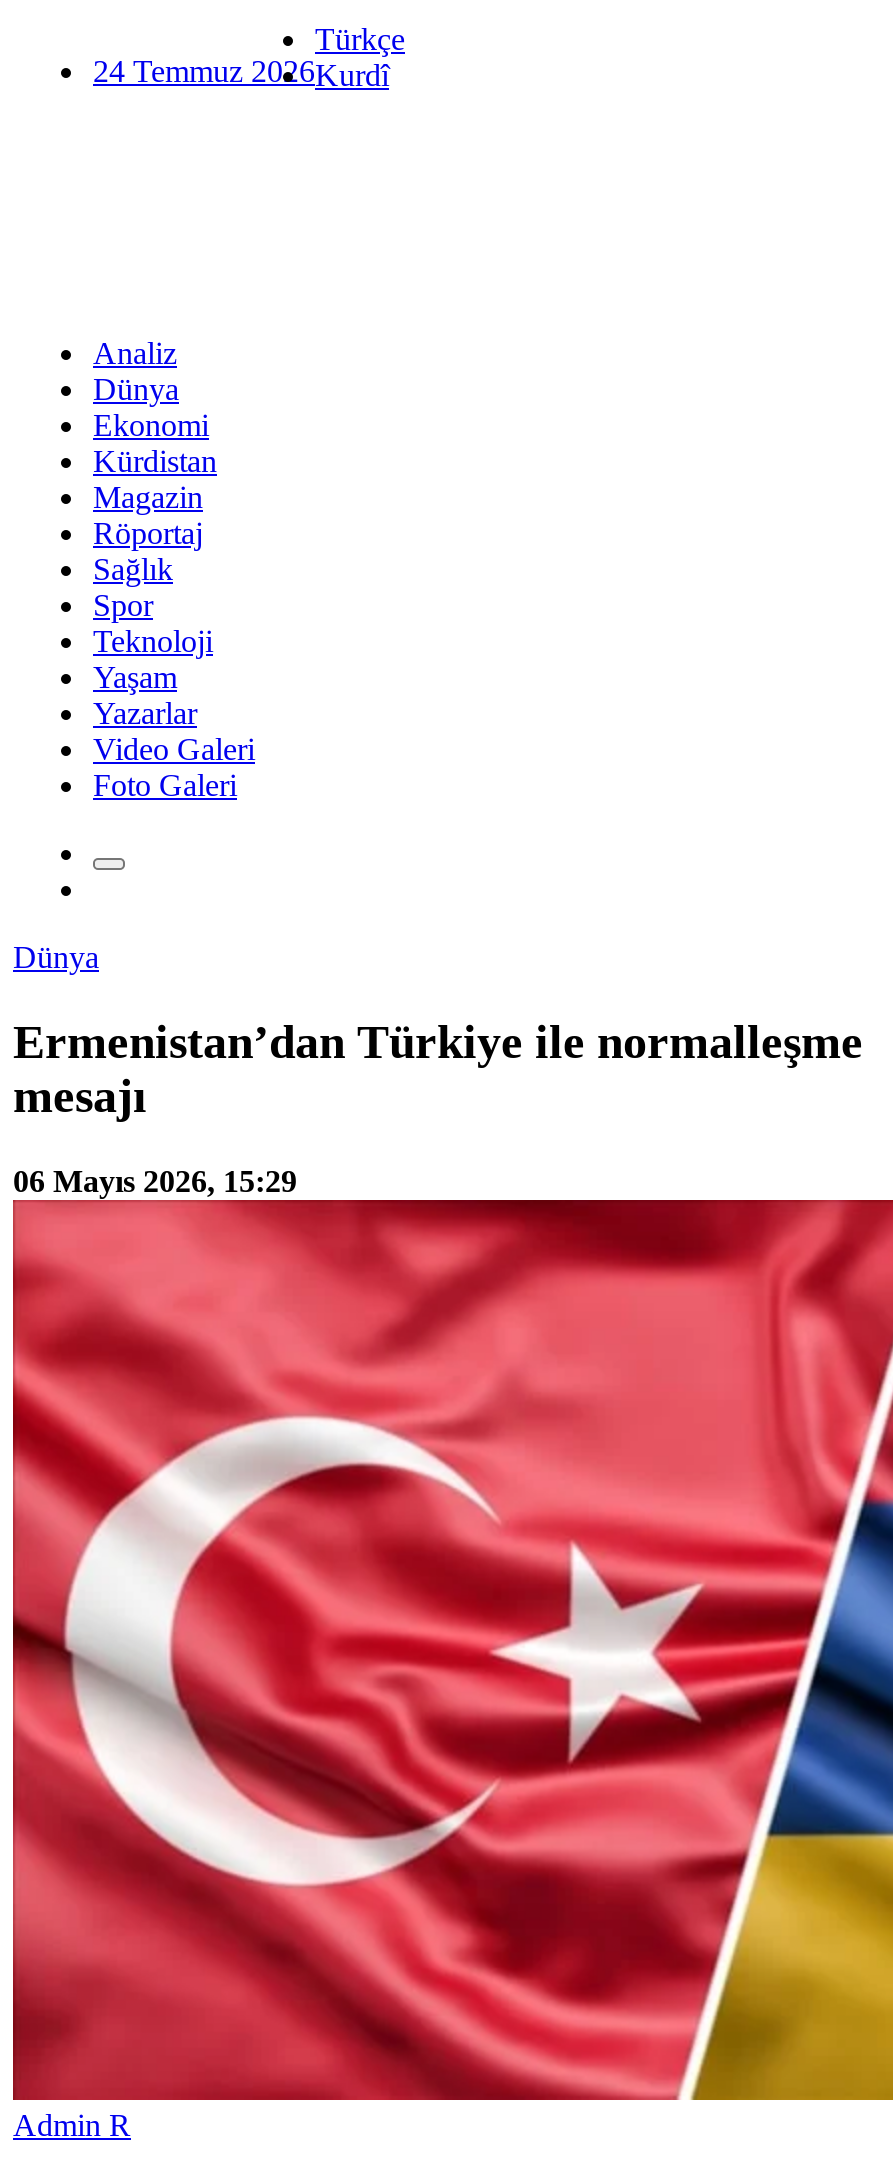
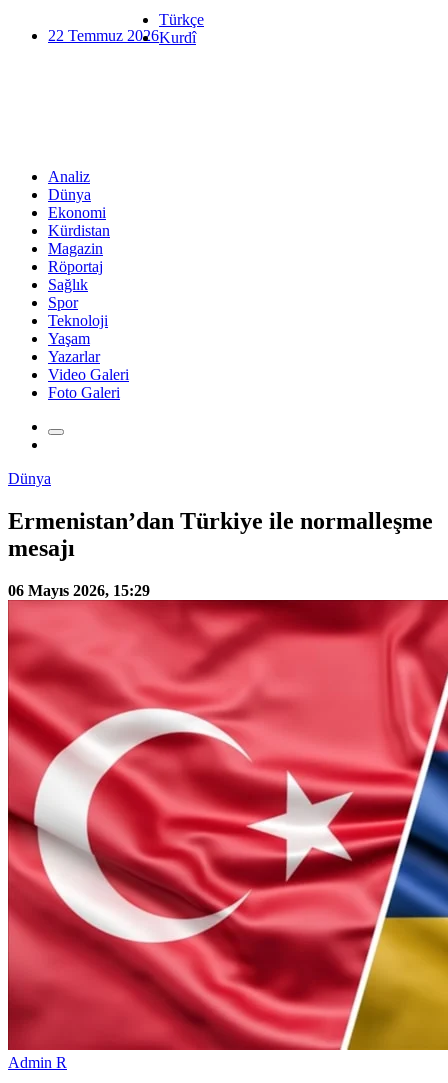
[93,54,389,92] 24 Temmuz 2026 Kurdî -> [48,27,196,46] 22 Temmuz 2026 Kurdî

